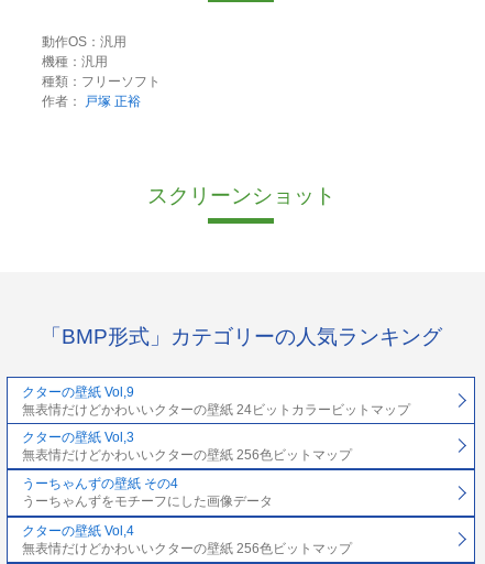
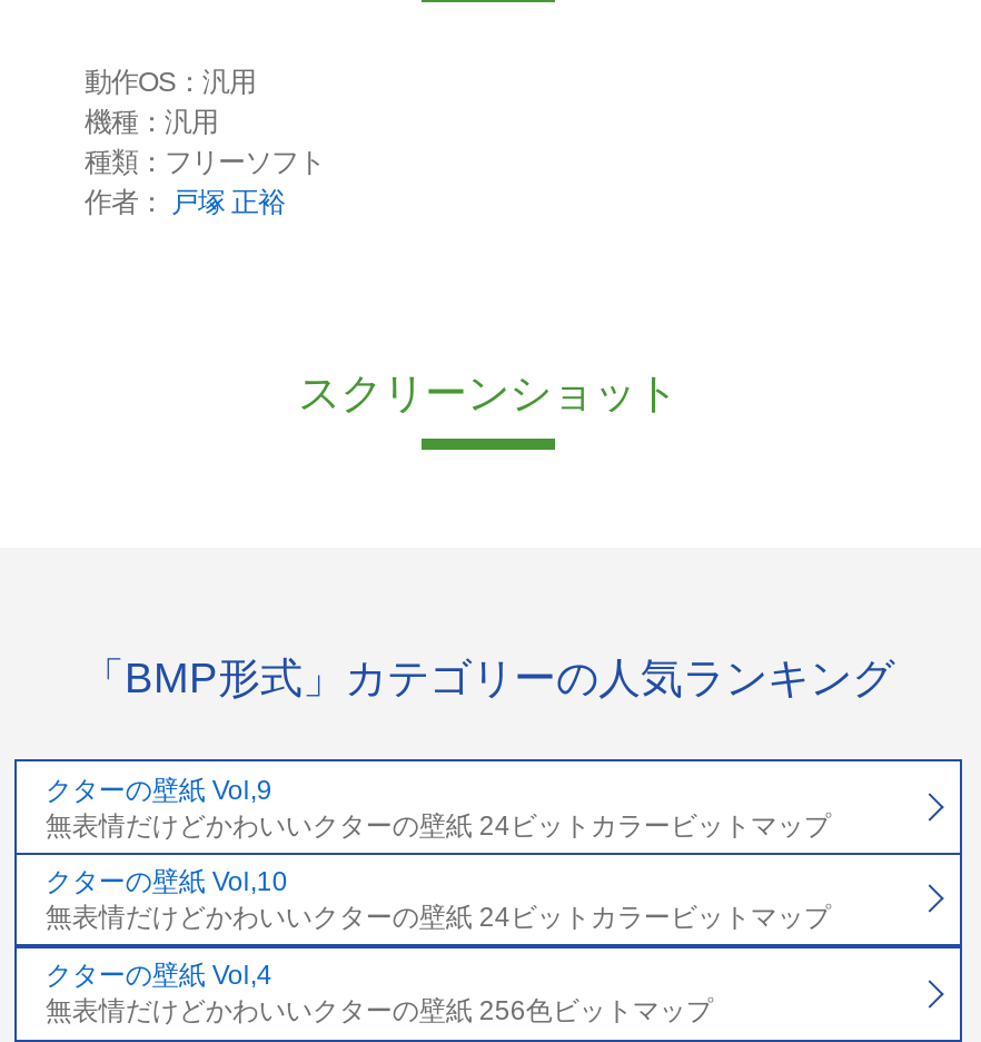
[22,430,352,509] クターの壁紙 Vol,3 | 無表情だけどかわいいクターの壁紙 256色ビットマップ | うーちゃんずの壁紙 その4 | うーちゃんずをモチーフにした画像データ -> [45,866,831,933] クターの壁紙 Vol,10 | 無表情だけどかわいいクターの壁紙 24ビットカラービットマップ

